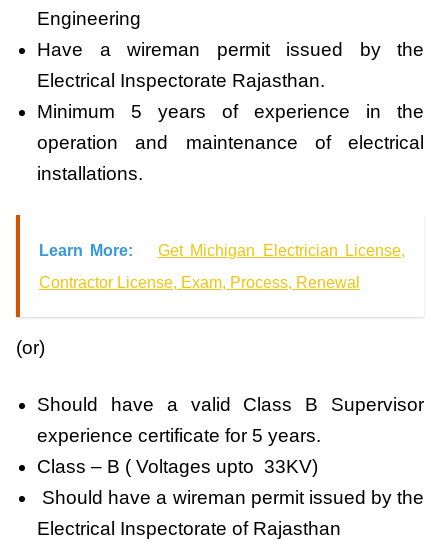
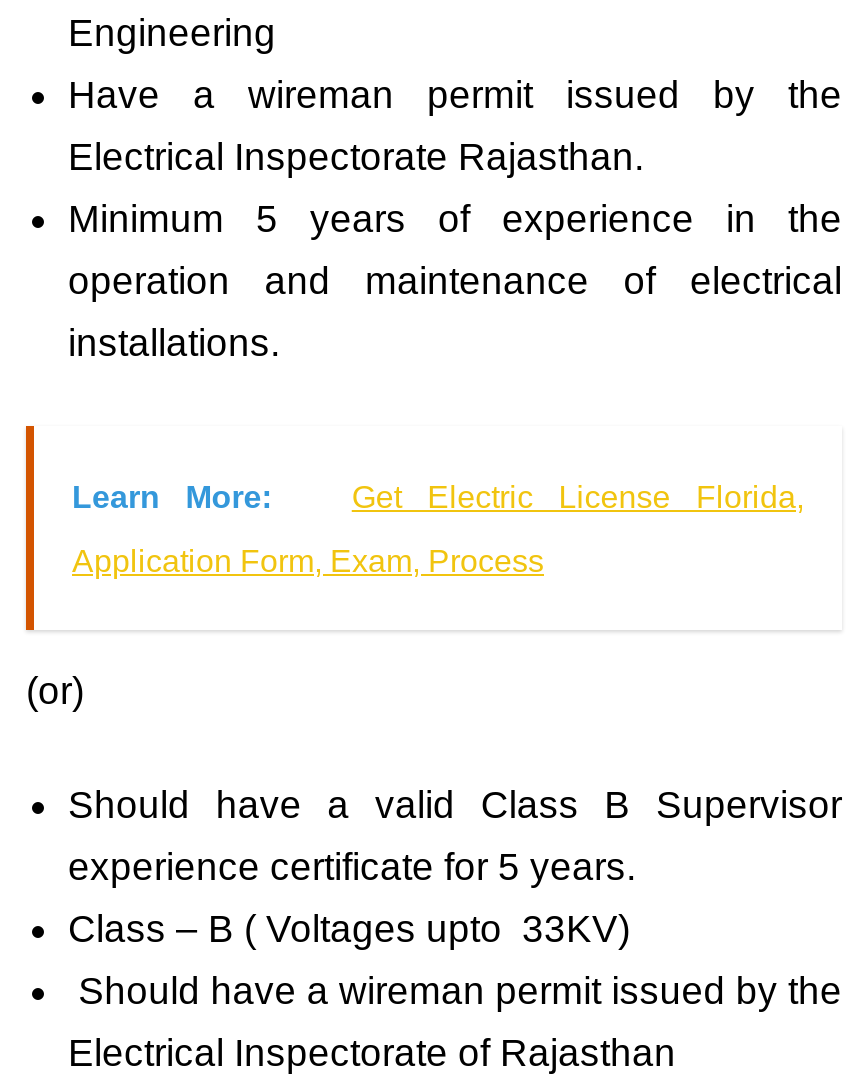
[158,242,405,259] Get Michigan Electrician License, -> [352,480,804,514] Get Electric License Florida,
[39,274,360,291] Contractor License, Exam, Process, Renewal -> [72,544,544,578] Application Form, Exam, Process

